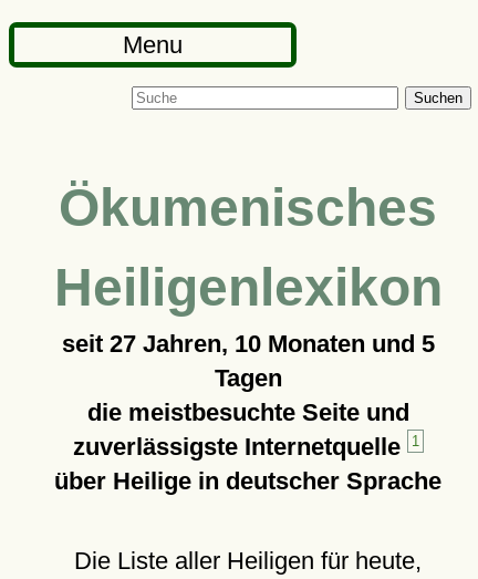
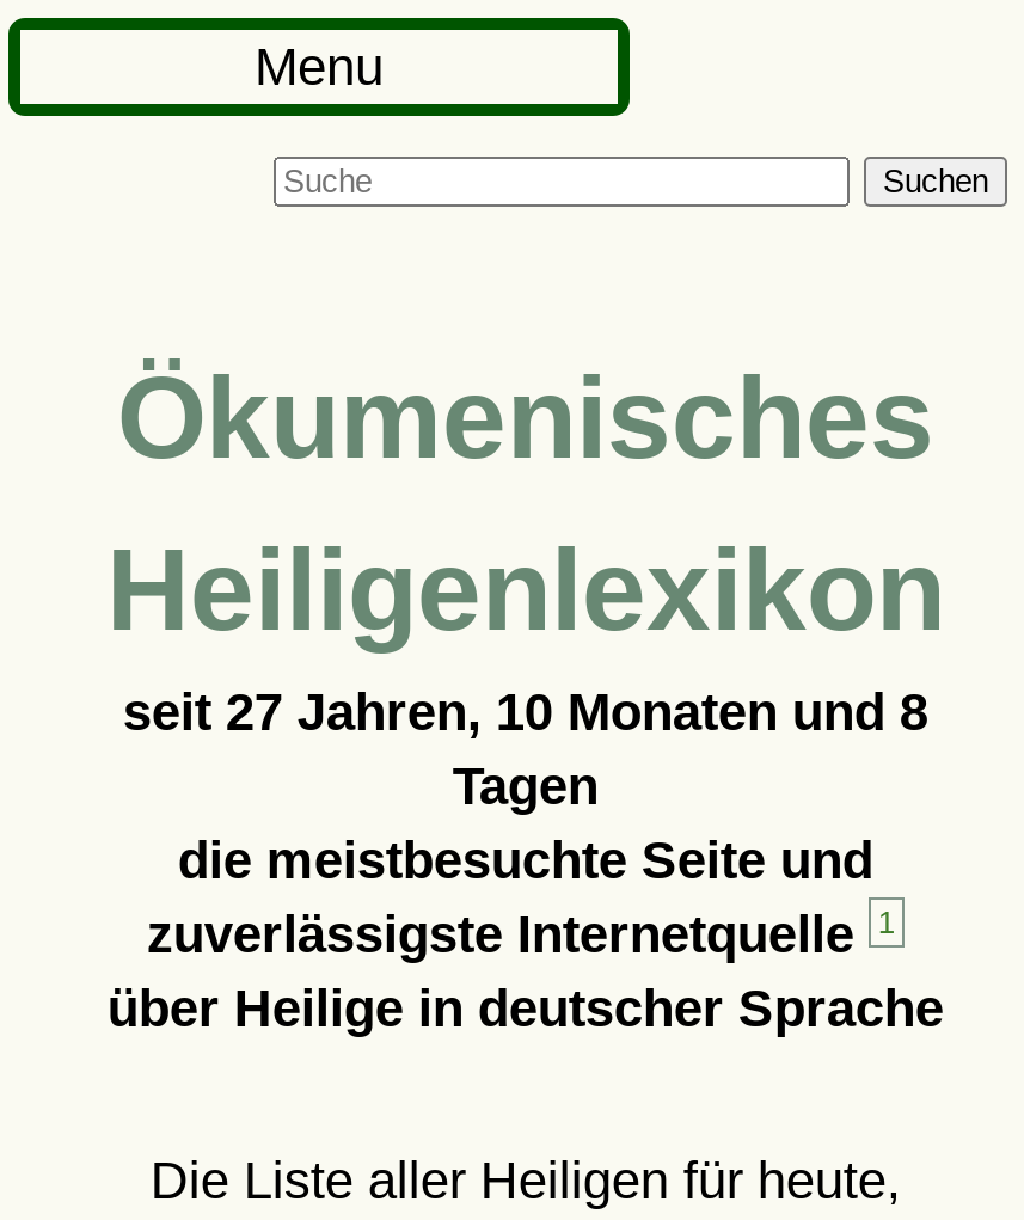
[62,330,435,358] seit 27 Jahren, 10 Monaten und 5 -> [123,682,928,742] seit 27 Jahren, 10 Monaten und 8

